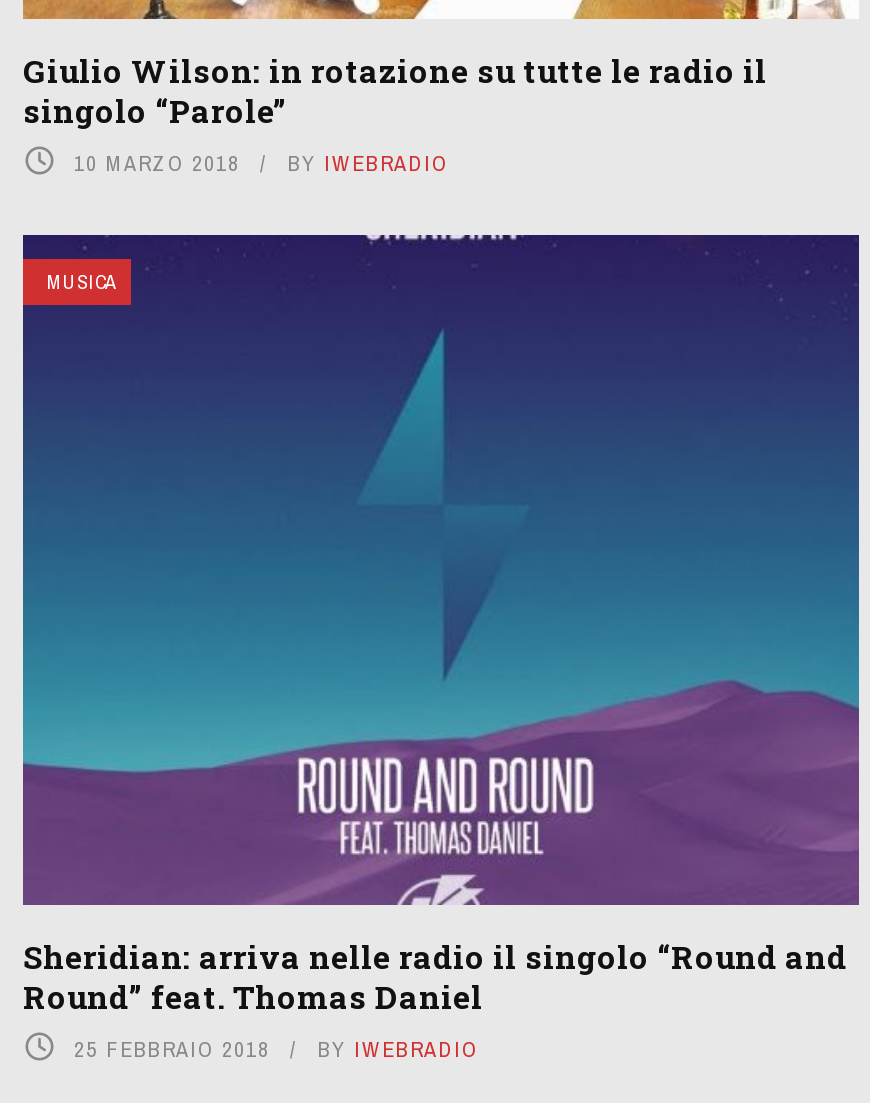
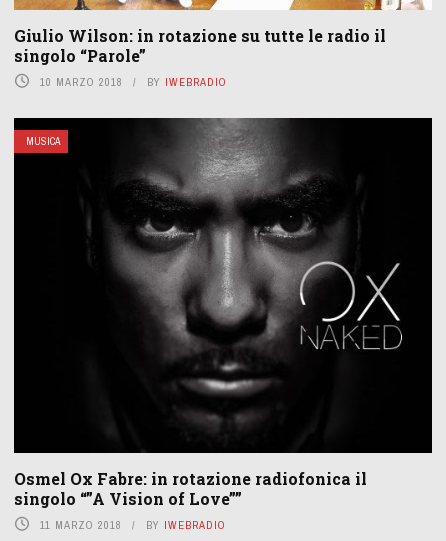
[21,232,861,1063] [image] | Sheridian: arriva nelle radio il singolo “Round and | Round” feat. Thomas Daniel | 25 FEBBRAIO 2018 -> [13,117,433,531] [image] | Osmel Ox Fabre: in rotazione radiofonica il | singolo “”A Vision of Love”” | 11 MARZO 2018

